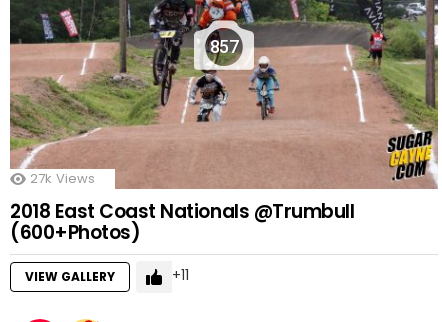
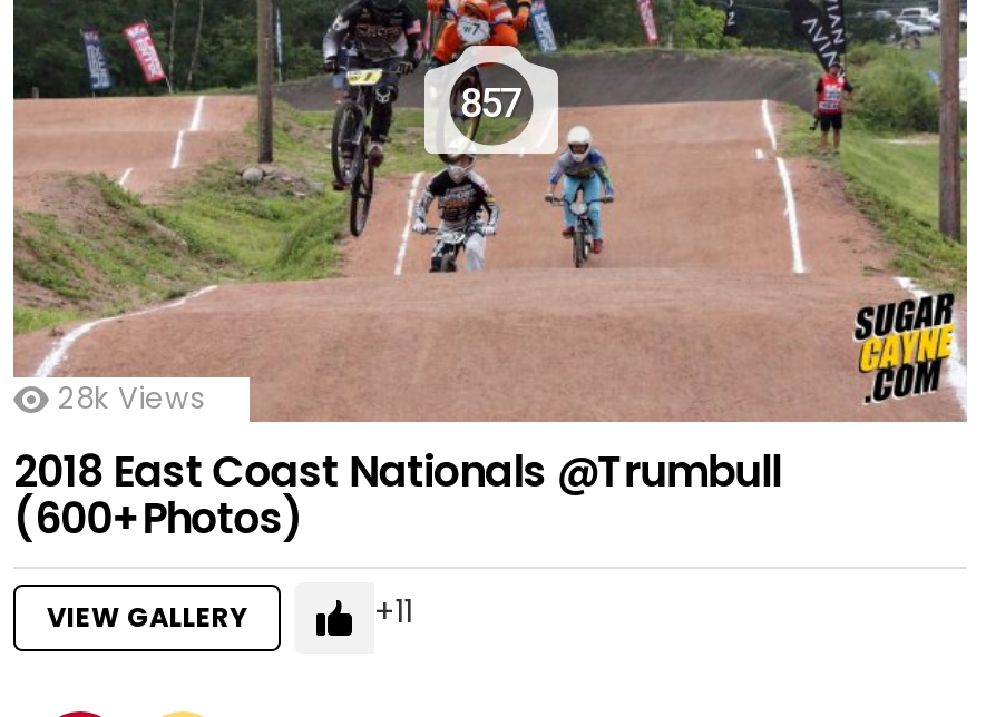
[30,169,95,188] 27k Views -> [58,377,205,419] 28k Views

